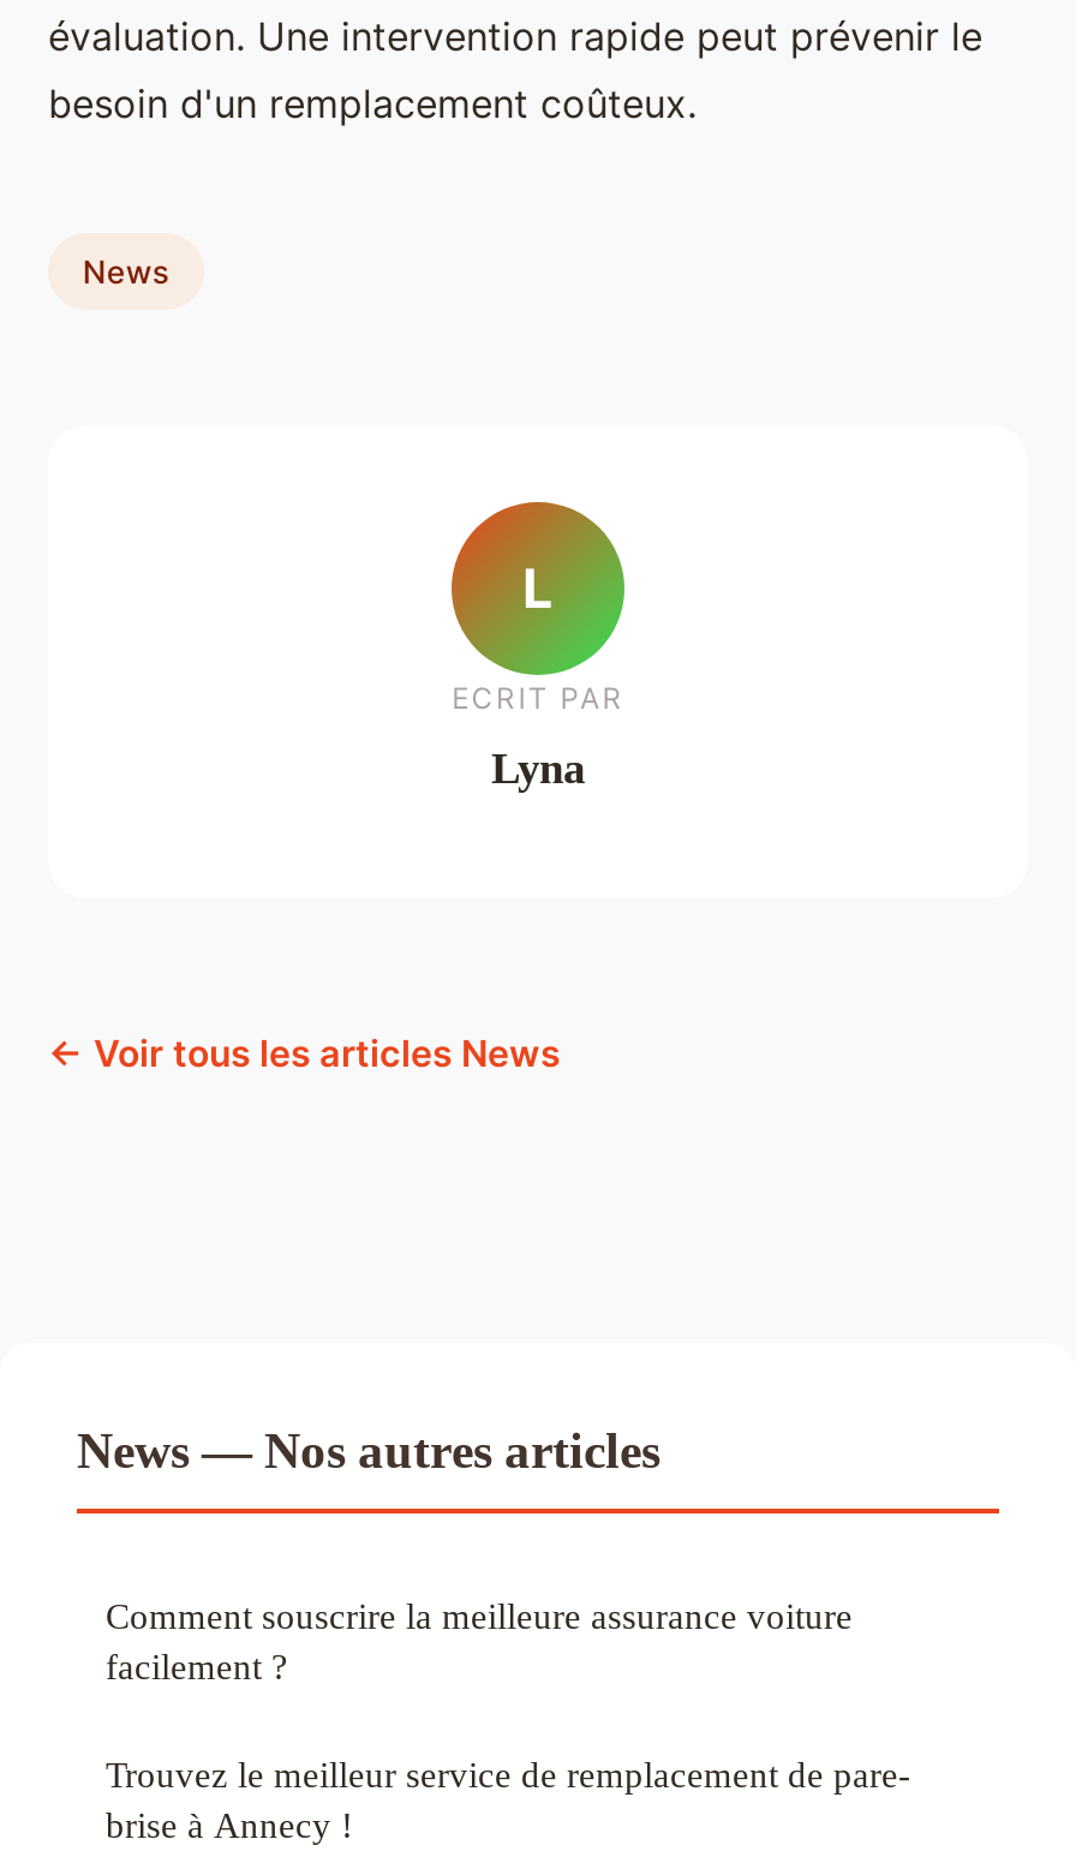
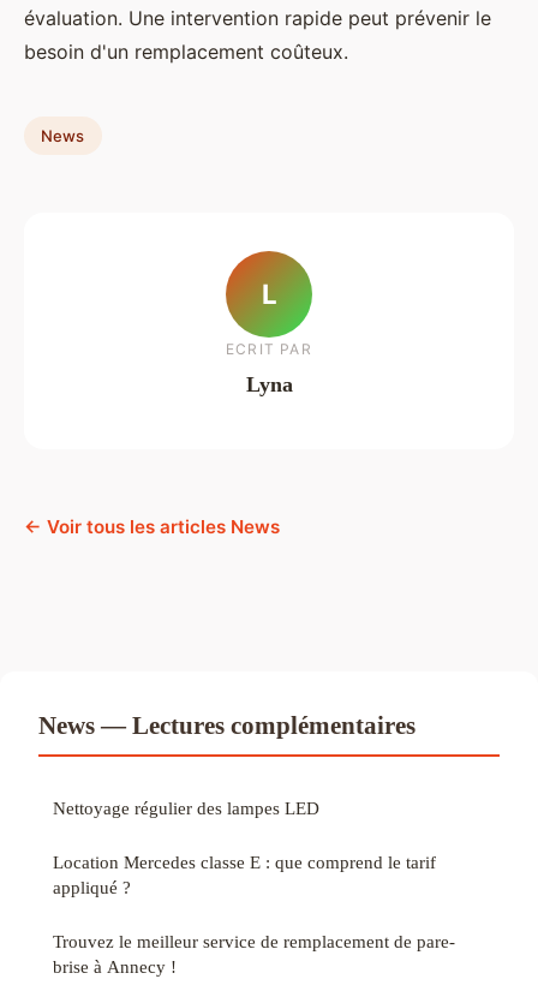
[77,1423,853,1687] News — Nos autres articles | Comment souscrire la meilleure assurance voiture | facilement ? -> [38,711,436,898] News — Lectures complémentaires | Nettoyage régulier des lampes LED | Location Mercedes classe E : que comprend le tarif | appliqué ?

